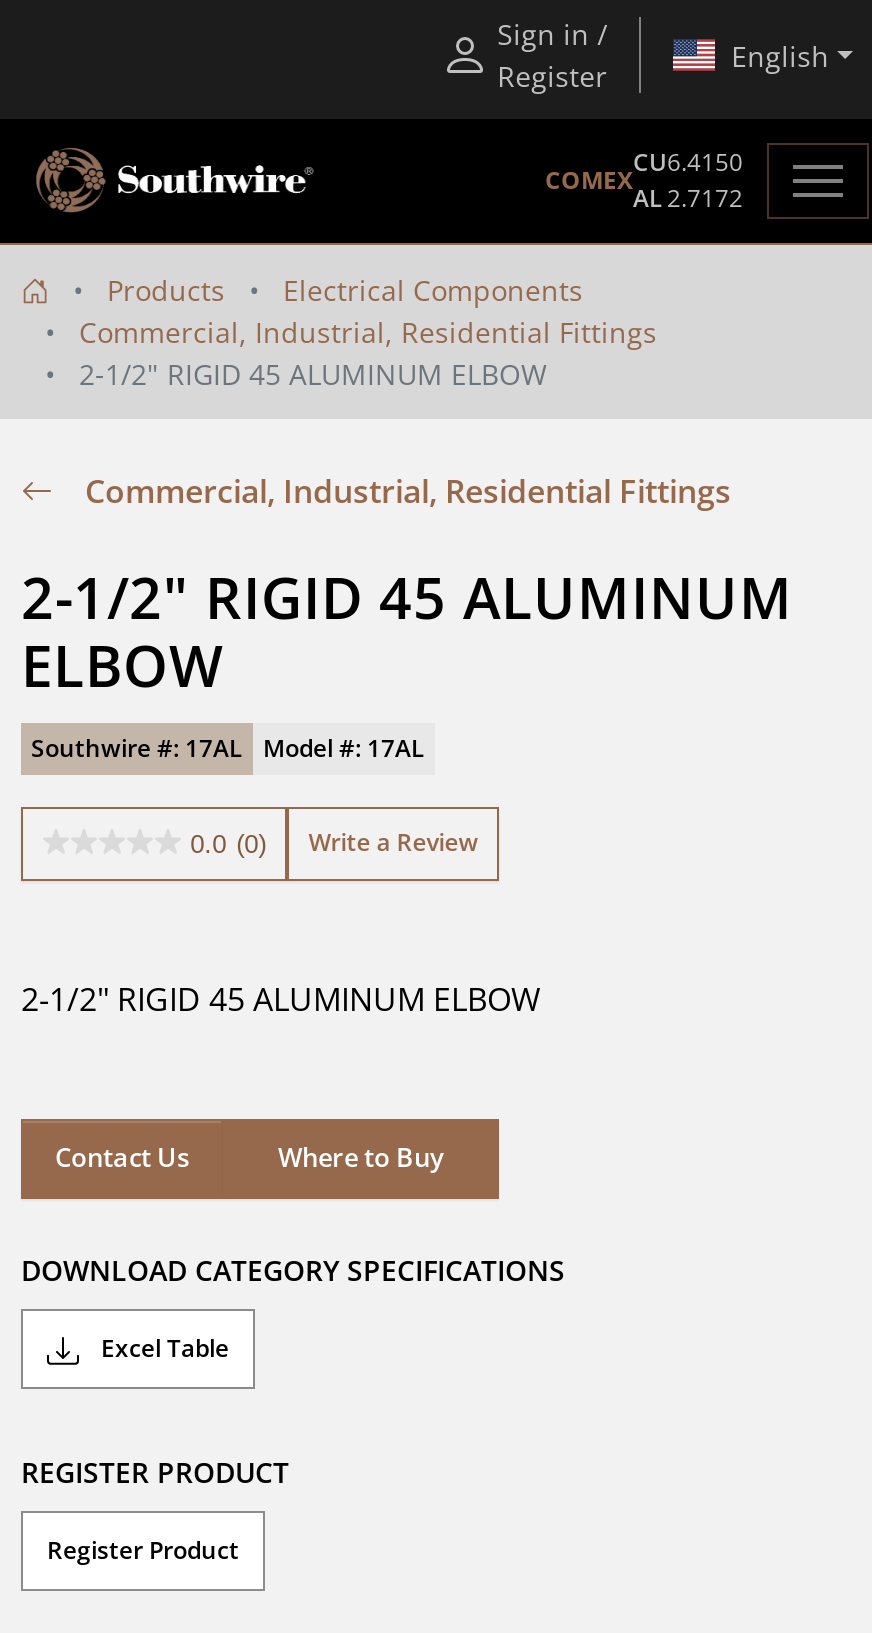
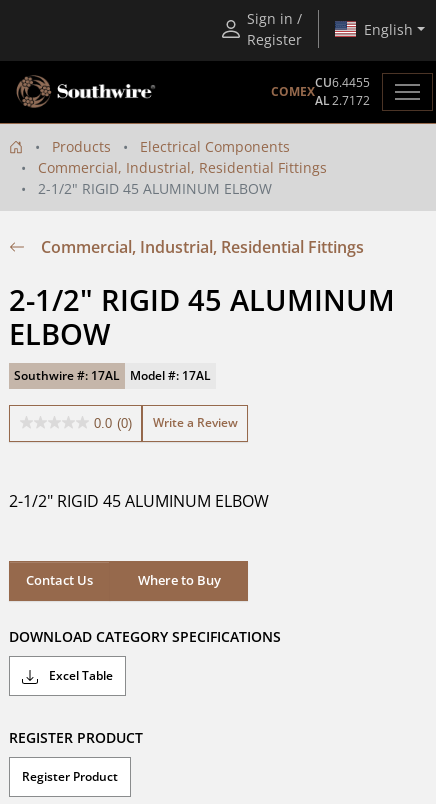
[633,145,743,179] CU6.4150 -> [315,74,370,91] CU6.4455

